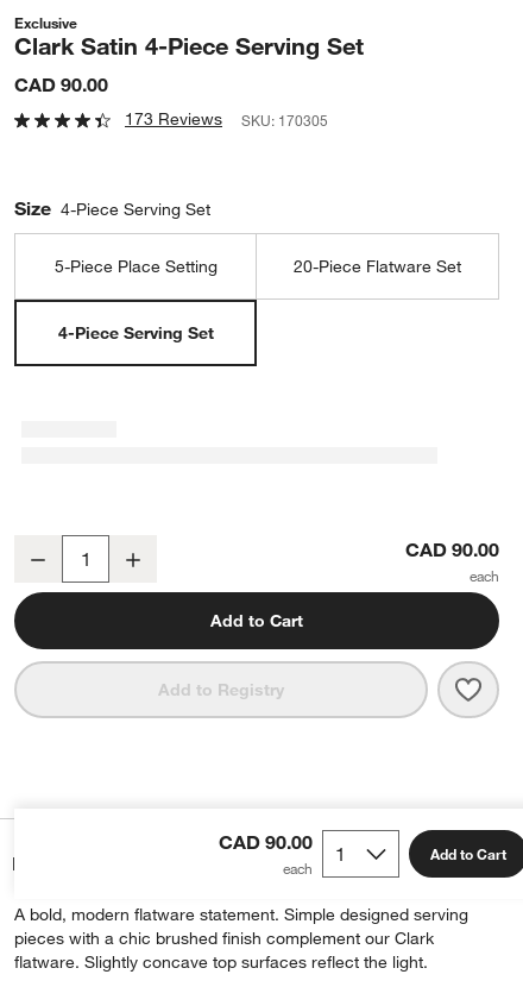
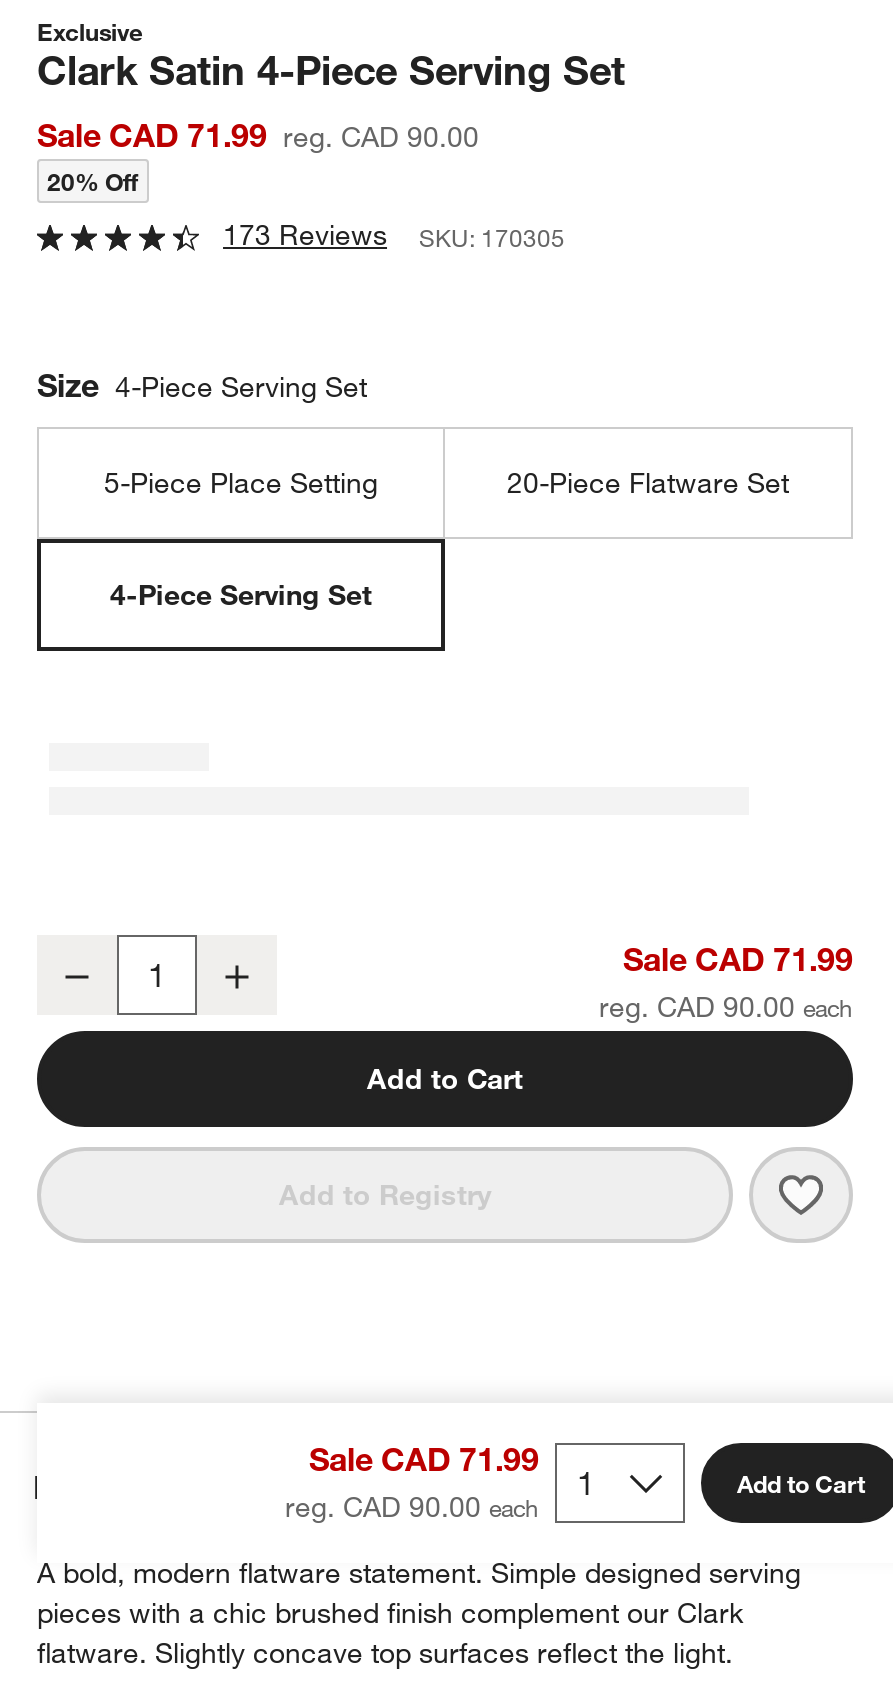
[14,73,108,96] CAD 90.00 -> [37,115,479,197] Sale CAD 71.99 reg. CAD 90.00 | 20% Off
[405,538,499,562] CAD 90.00 -> [599,939,853,1025] Sale CAD 71.99 | reg. CAD 90.00
[219,830,313,854] CAD 90.00 -> [285,1439,539,1525] Sale CAD 71.99 | reg. CAD 90.00

